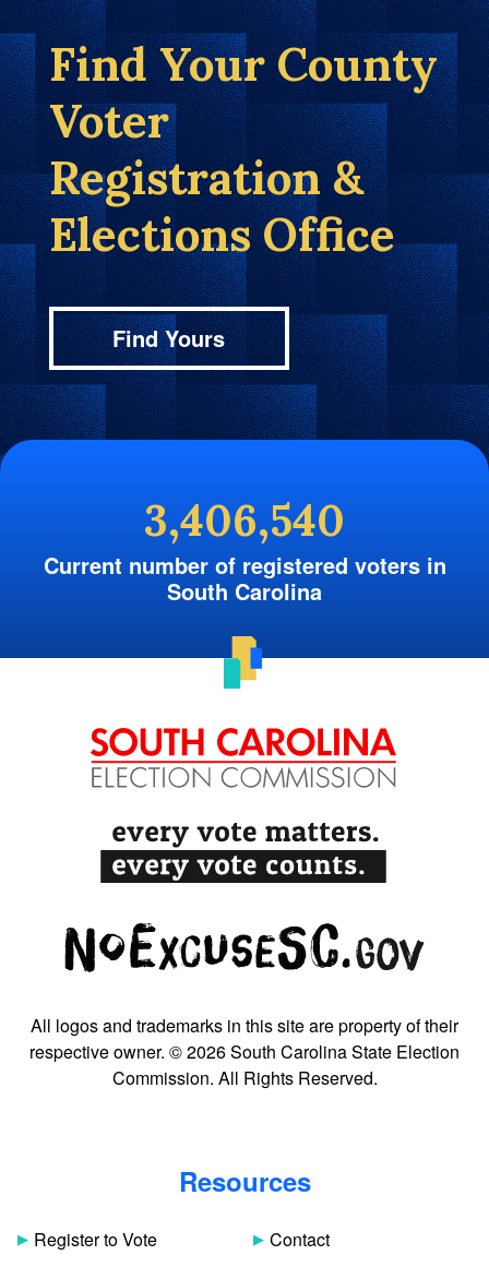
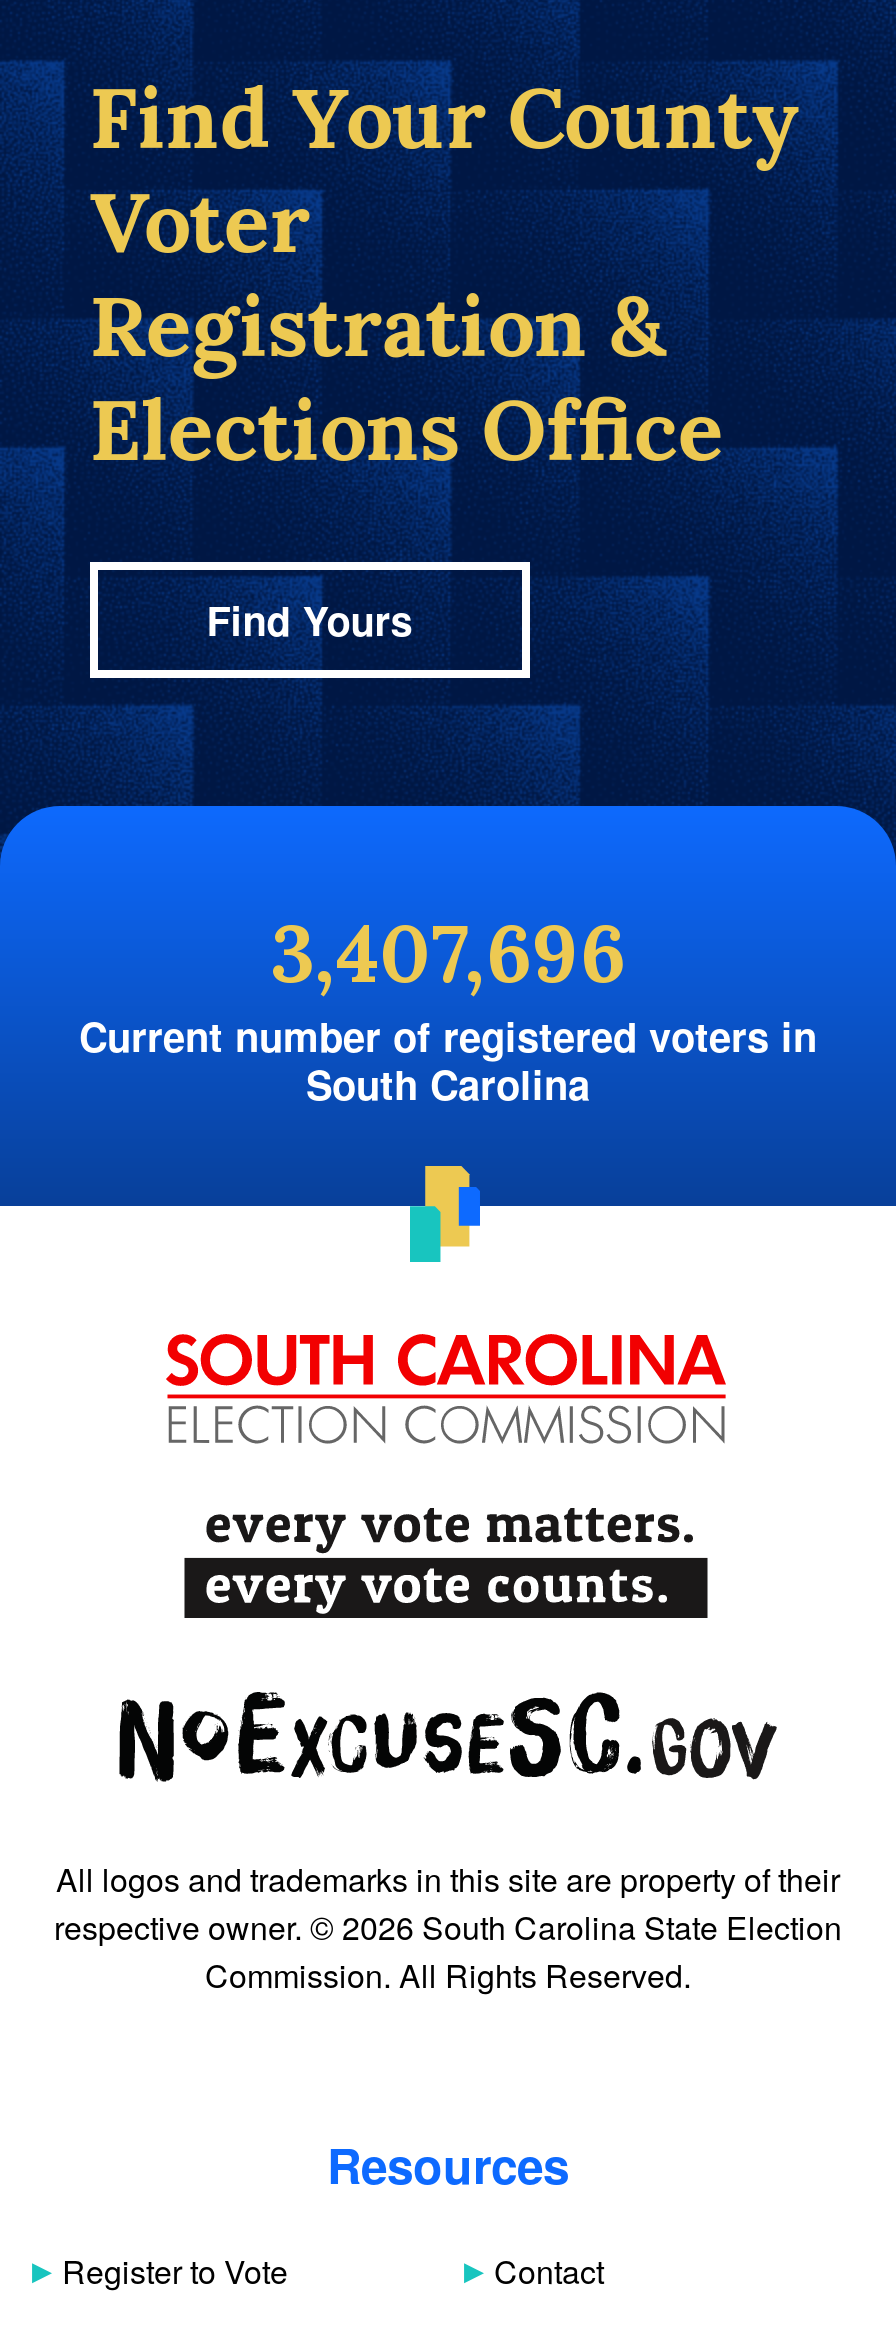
[144,492,345,548] 3,406,540 -> [270,902,626,1004] 3,407,696

